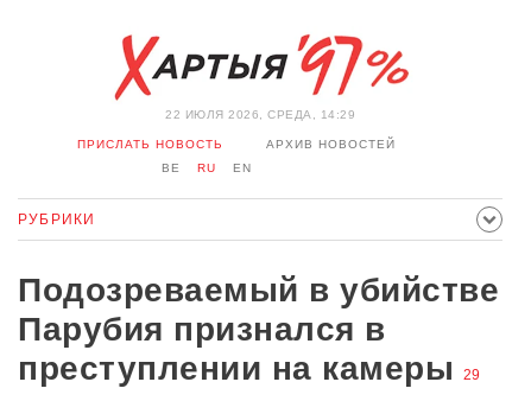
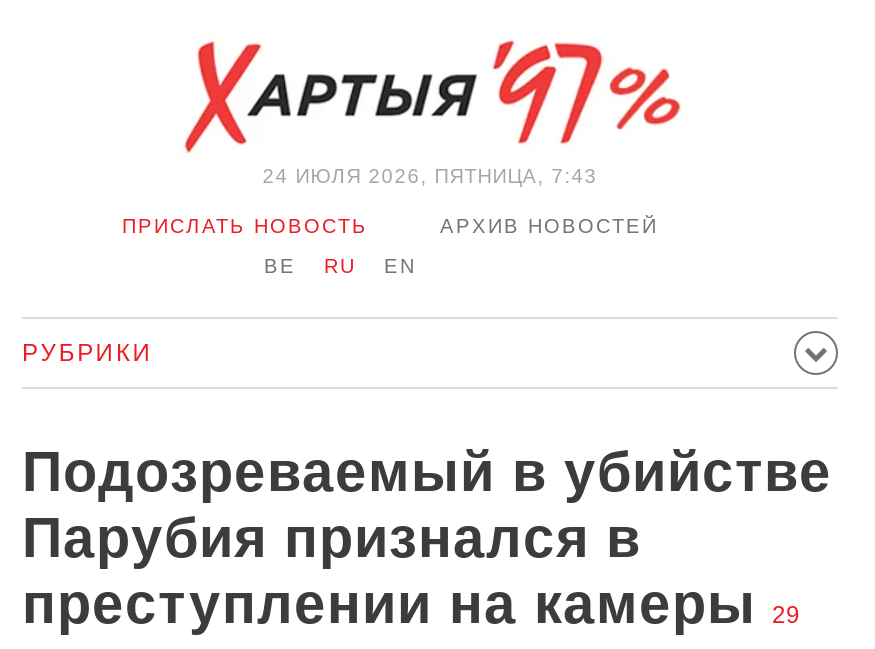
[165,108,355,121] 22 ИЮЛЯ 2026, СРЕДА, 14:29 -> [262,165,598,187] 24 ИЮЛЯ 2026, ПЯТНИЦА, 7:43

